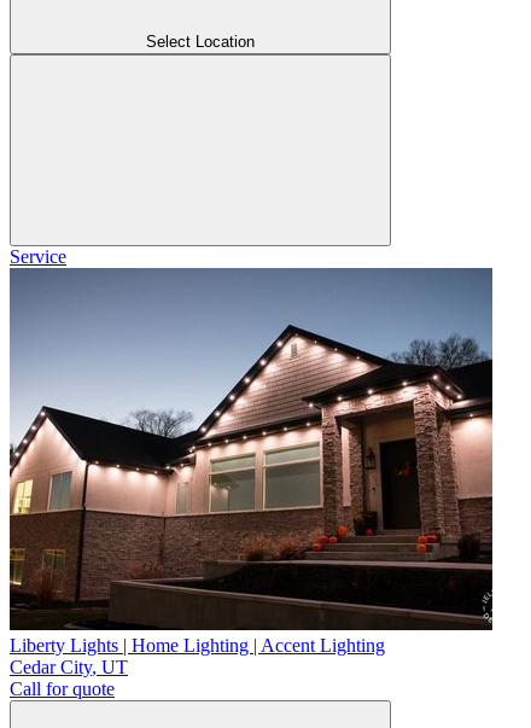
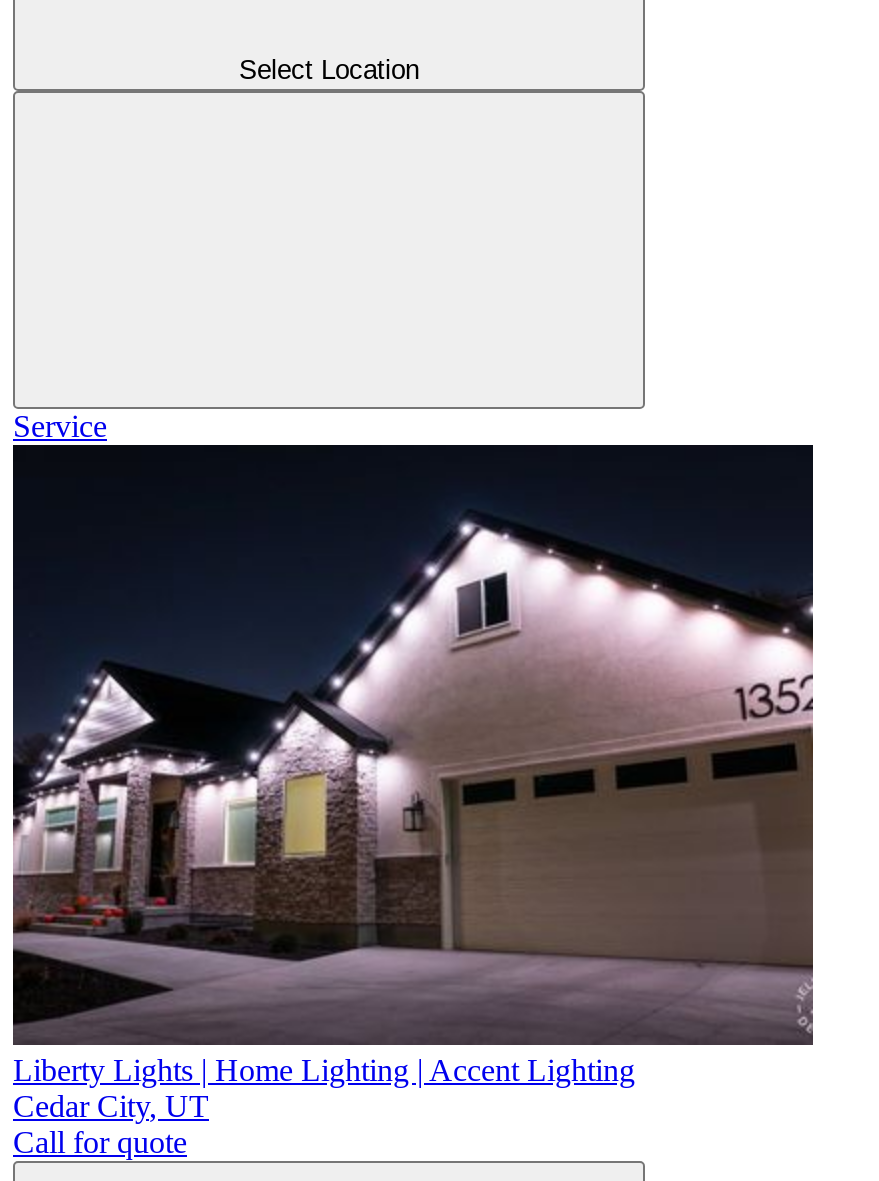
[8,267,494,629] [image] -> [11,443,815,1045] [image]

